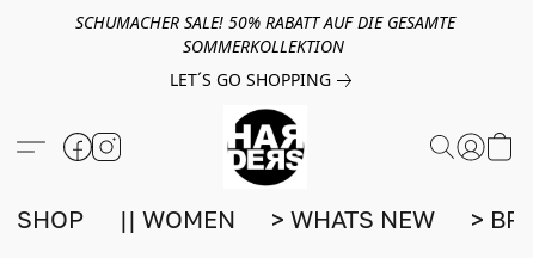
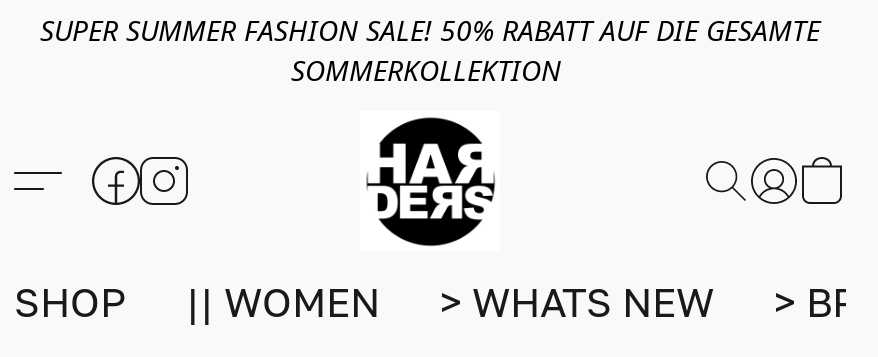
[75,11,455,33] SCHUMACHER SALE! 50% RABATT AUF DIE GESAMTE -> [40,11,820,49] SUPER SUMMER FASHION SALE! 50% RABATT AUF DIE GESAMTE
[170,68,331,91] LET´S GO SHOPPING -> none

